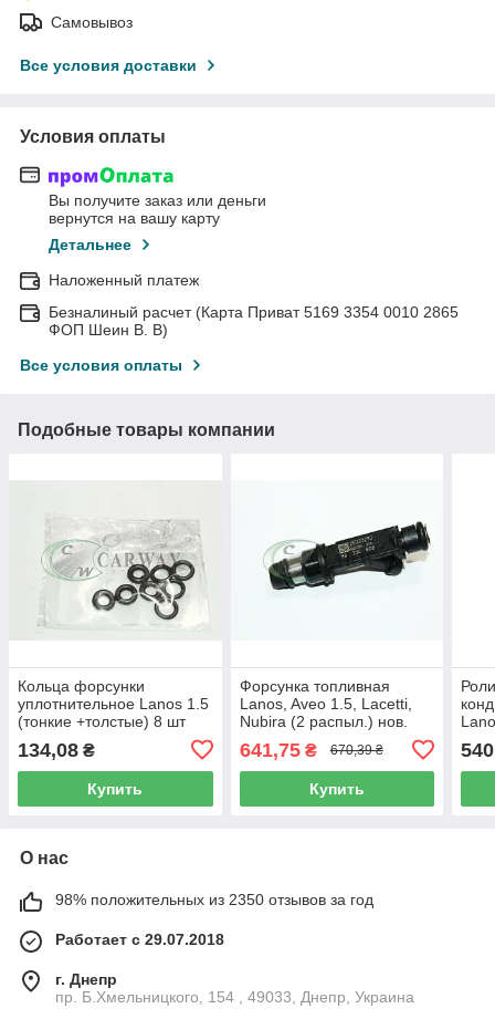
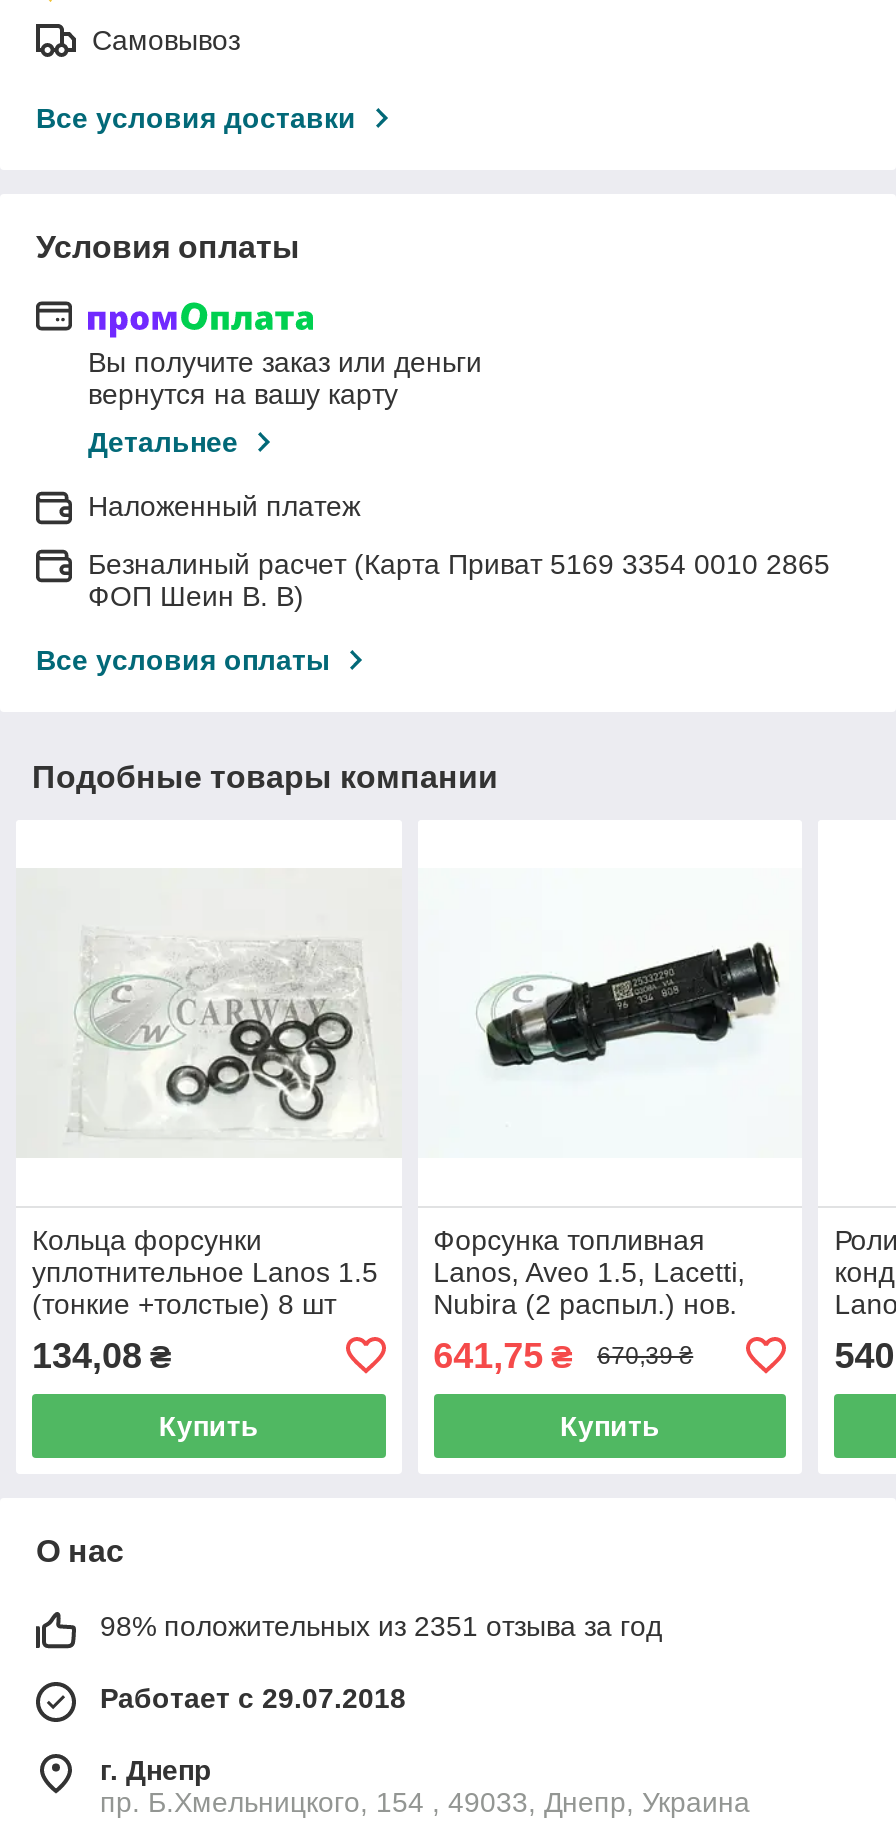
[55,890,373,908] 98% положительных из 2350 отзывов за год -> [100,1610,662,1642] 98% положительных из 2351 отзыва за год

